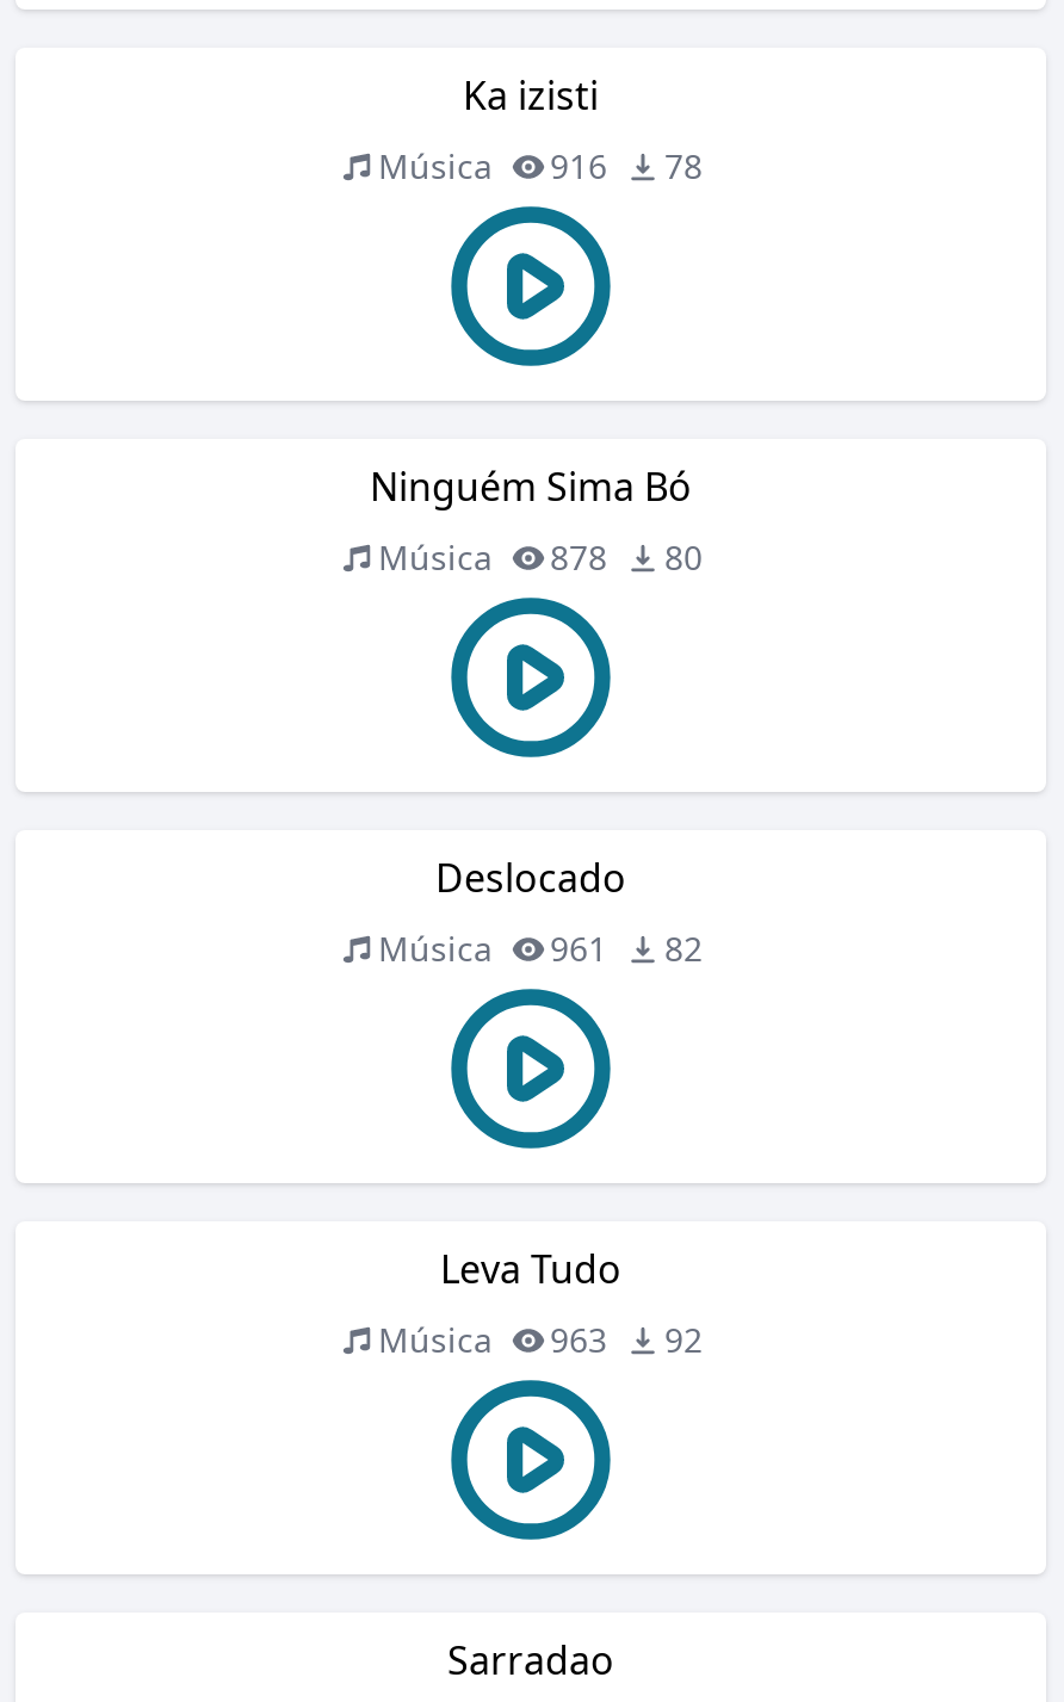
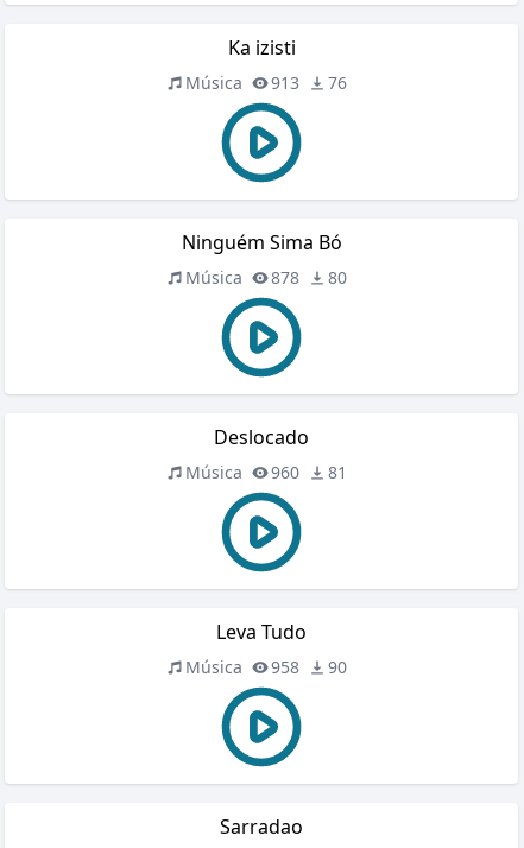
[550,143,607,188] 916 -> [271,71,299,94] 913
[664,143,703,188] 78 -> [328,71,347,94] 76
[550,926,607,971] 961 -> [271,461,299,483] 960
[664,926,703,971] 82 -> [328,461,347,483] 81
[550,1317,607,1362] 963 -> [271,656,299,678] 958
[664,1317,703,1362] 92 -> [328,656,347,678] 90

